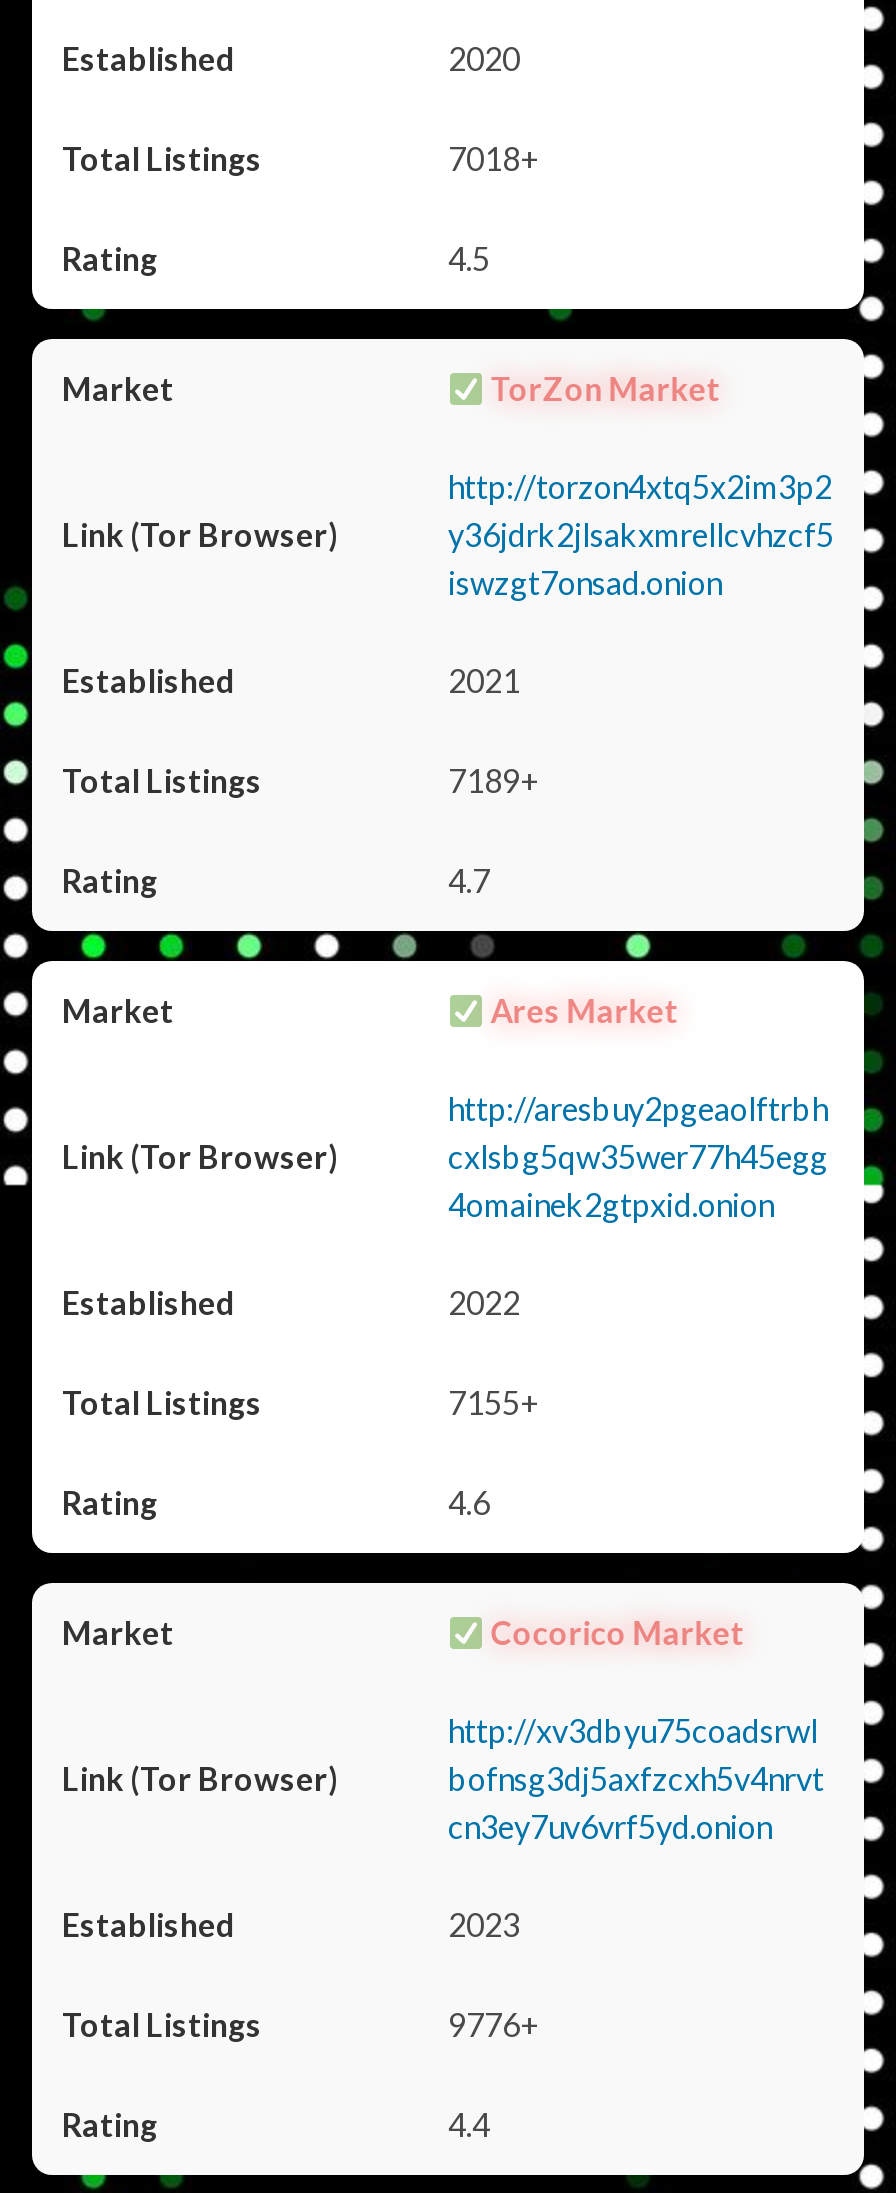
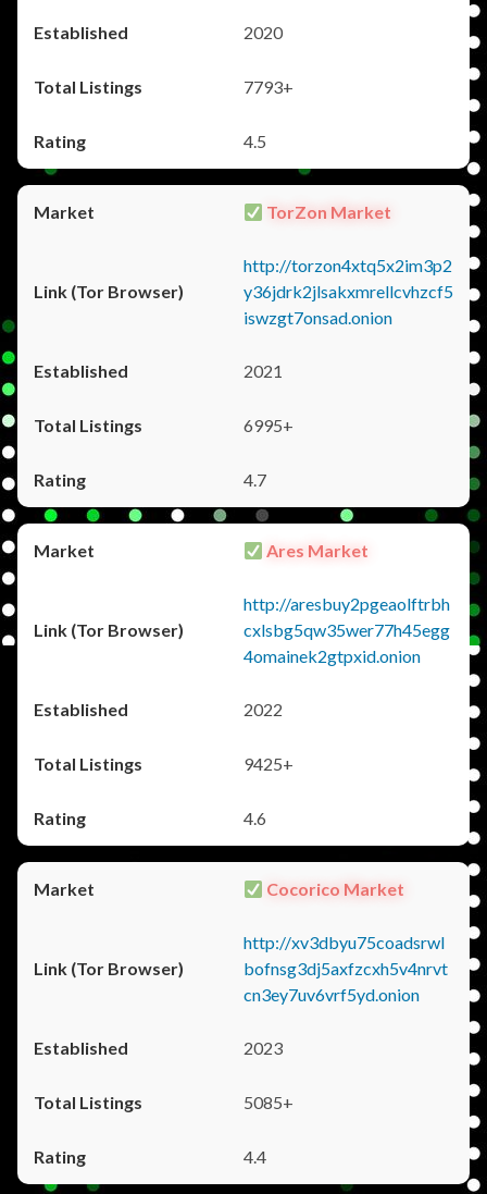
[448,139,540,177] 7018+ -> [243,76,294,97] 7793+
[448,761,540,799] 7189+ -> [243,415,294,435] 6995+
[448,1383,540,1421] 7155+ -> [243,753,294,774] 9425+
[448,2005,540,2043] 9776+ -> [243,1092,294,1112] 5085+

